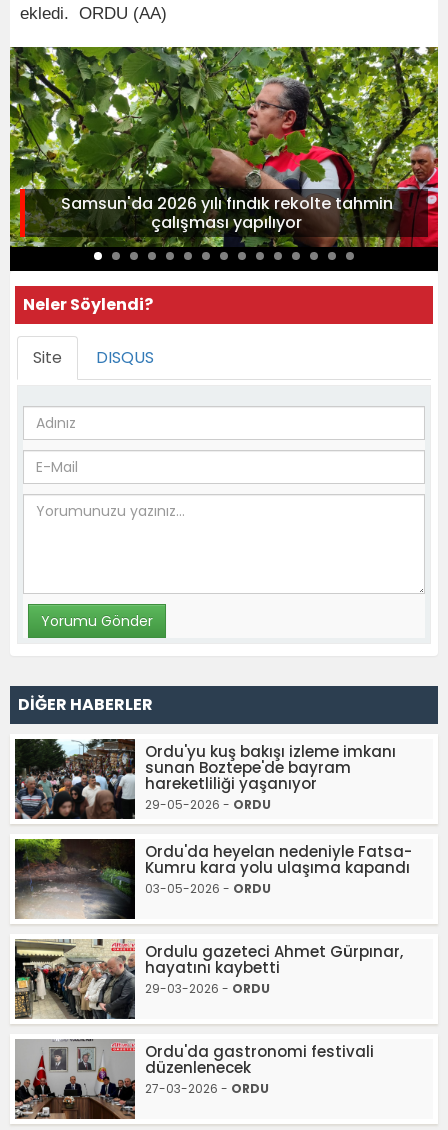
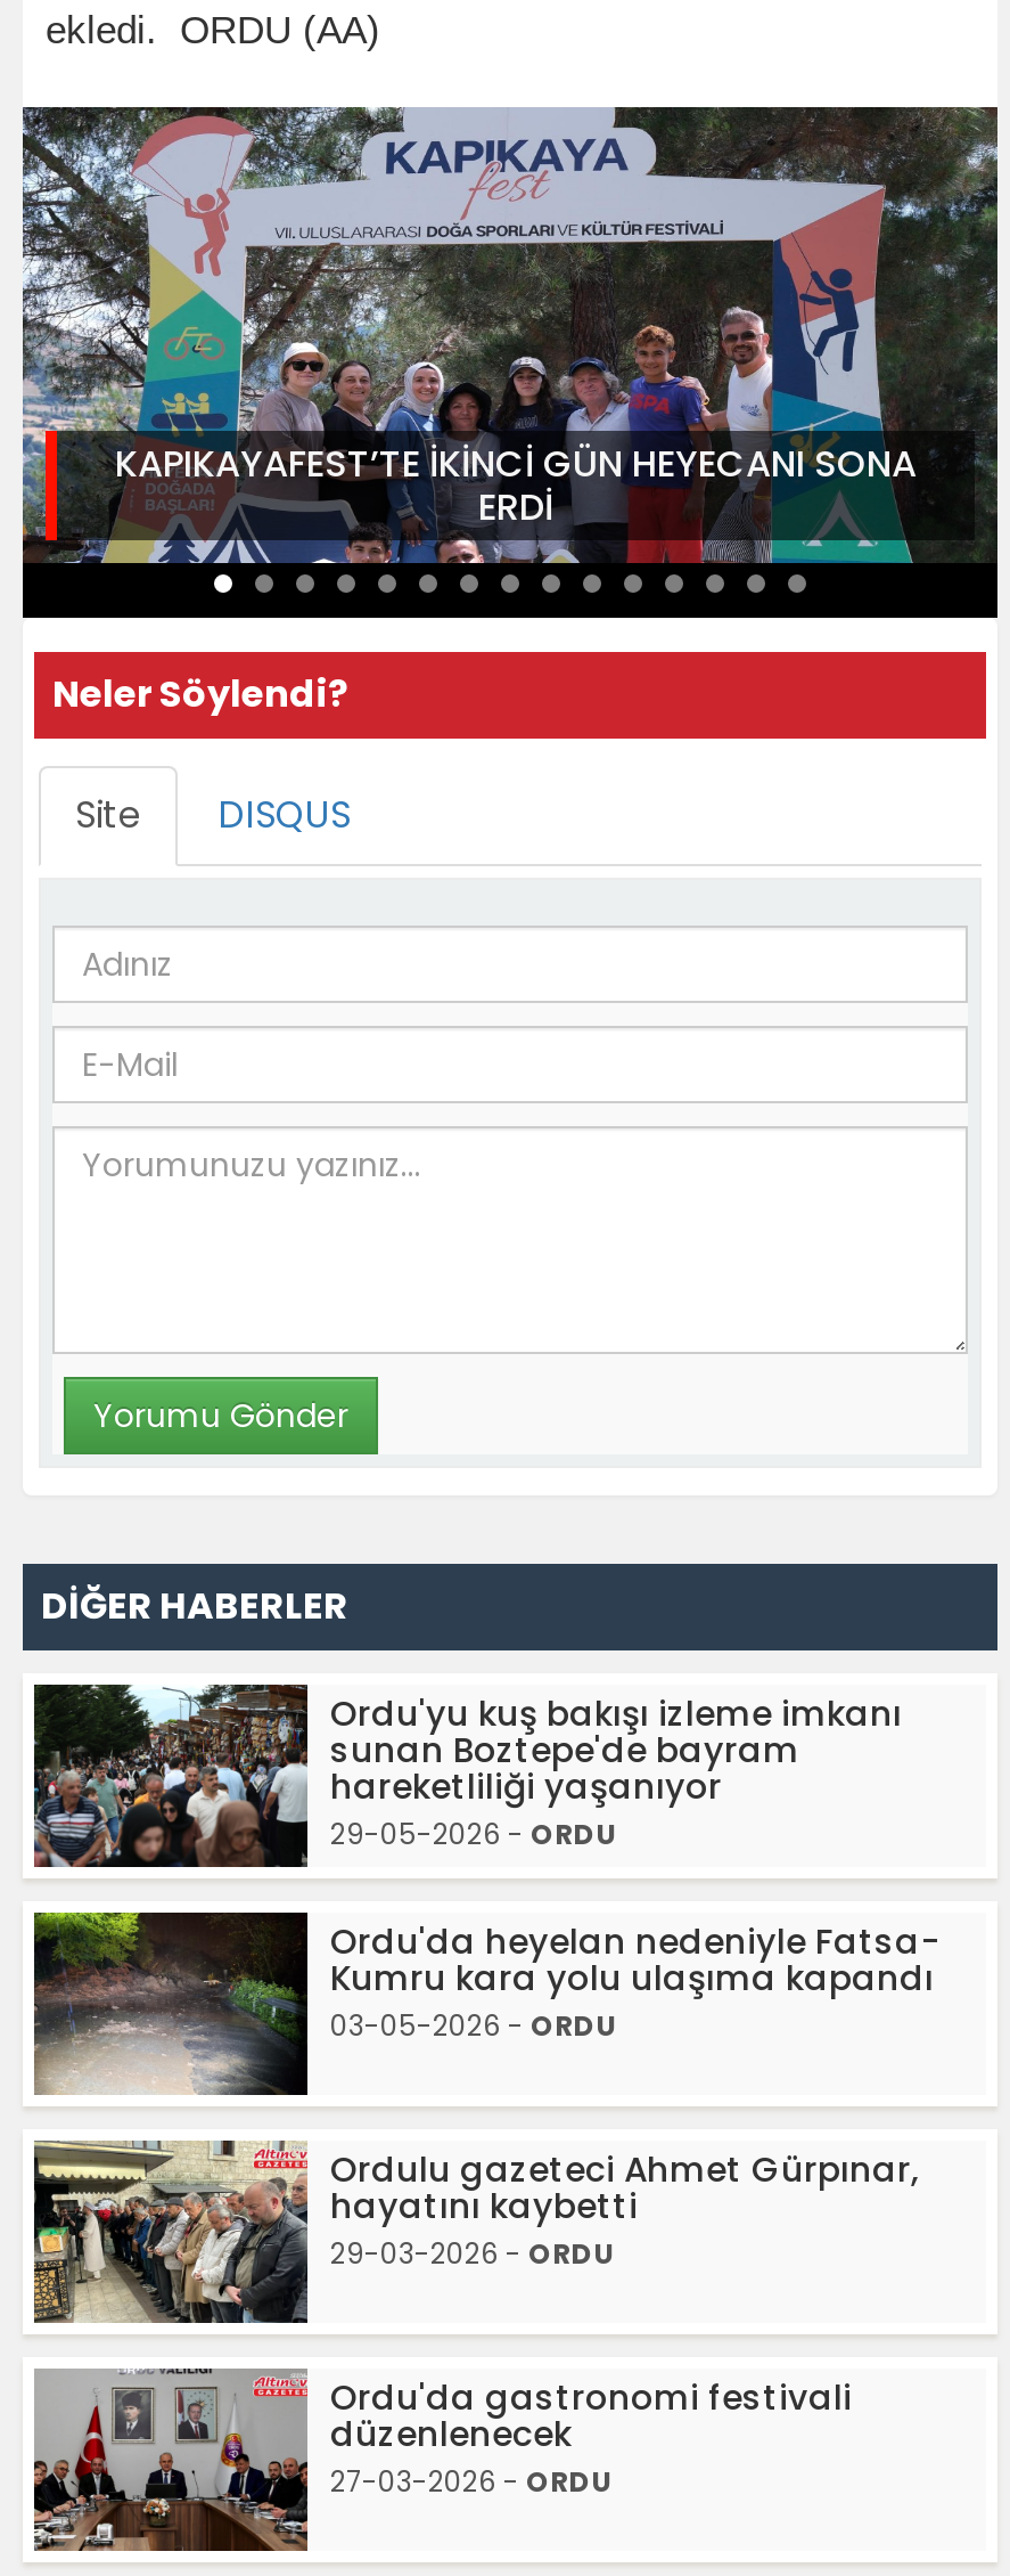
[9,46,439,248] [image] | Samsun'da 2026 yılı fındık rekolte tahmin | çalışması yapılıyor -> [20,105,1000,565] [image] | KAPIKAYAFEST’TE İKİNCİ GÜN HEYECANI SONA | ERDİ

